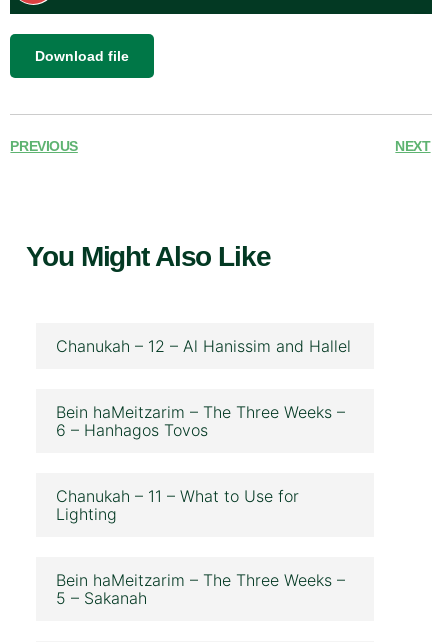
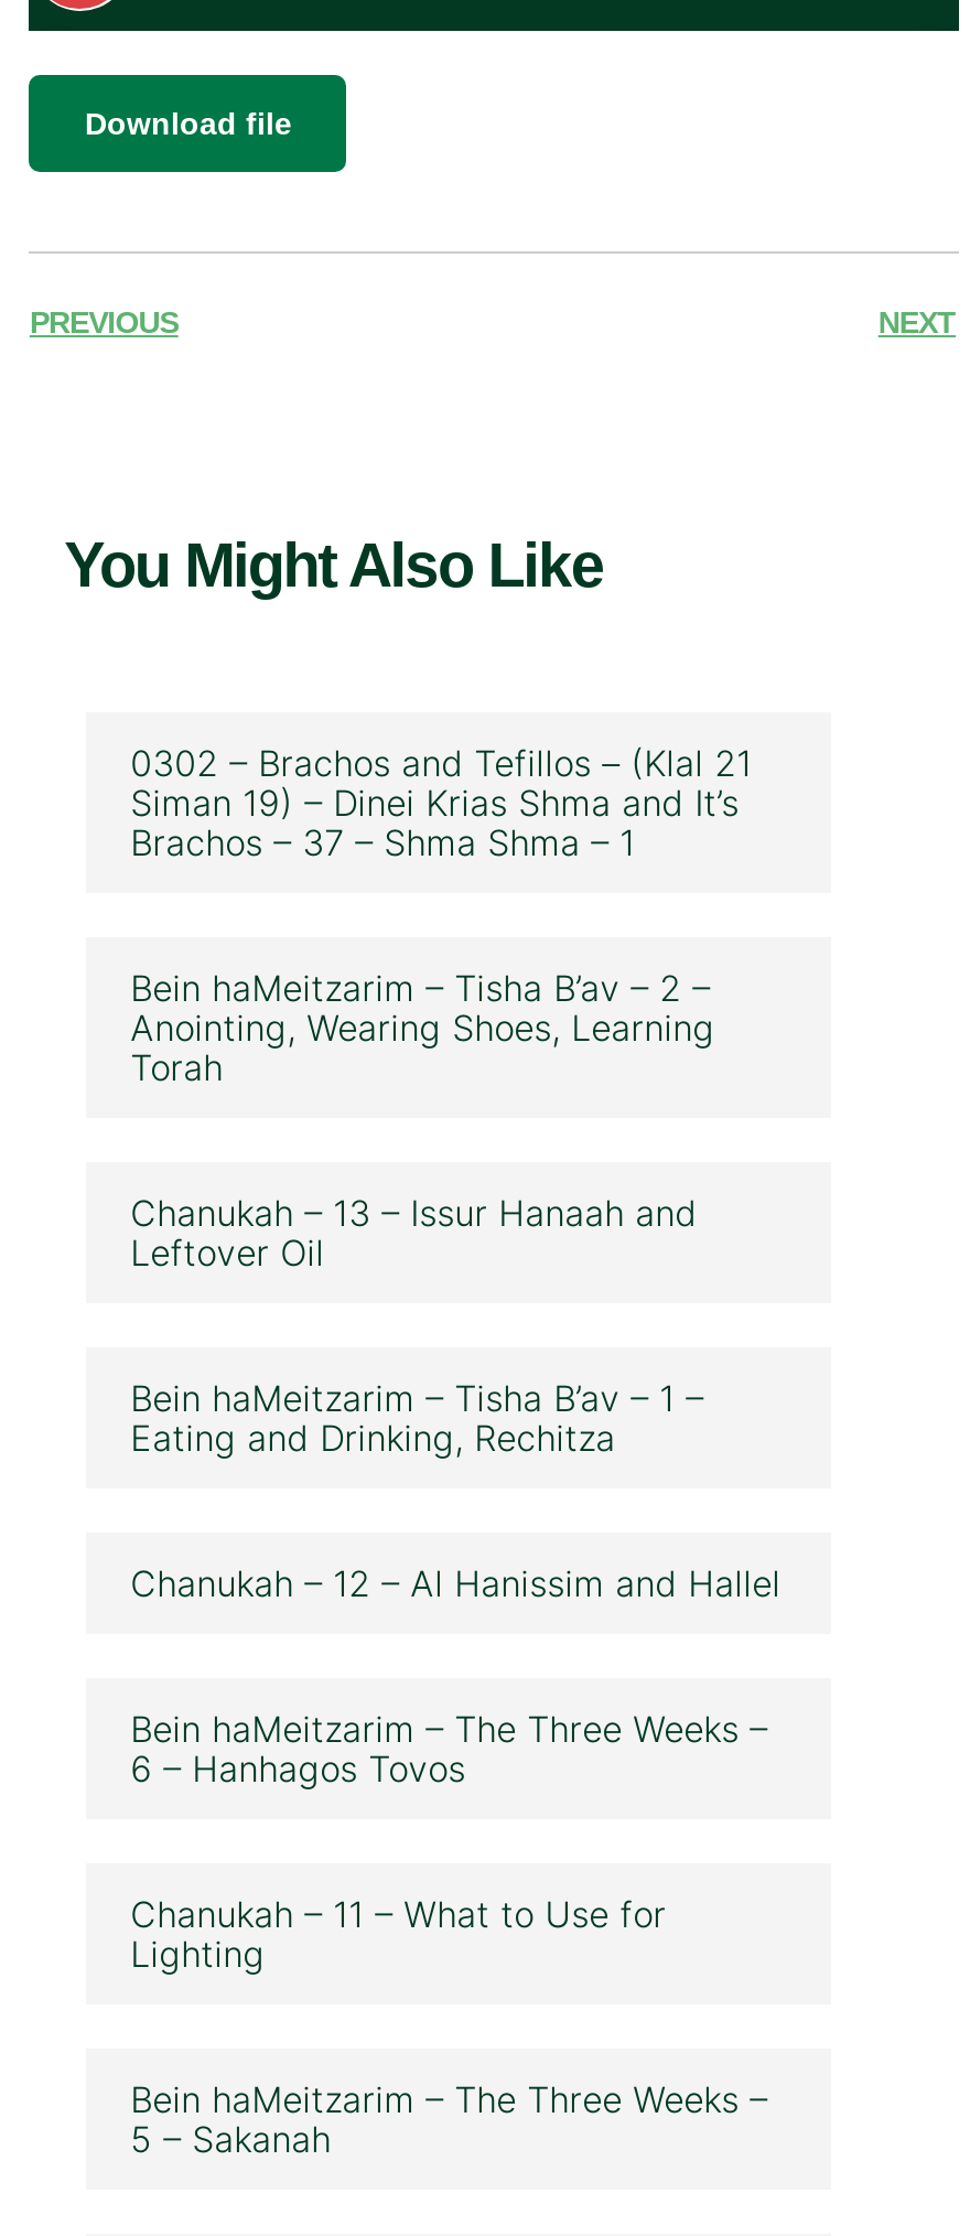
none -> [131,740,752,1459] 0302 – Brachos and Tefillos – (Klal 21 | Siman 19) – Dinei Krias Shma and It’s | Brachos – 37 – Shma Shma – 1 | Bein haMeitzarim – Tisha B’av – 2 – | Anointing, Wearing Shoes, Learning | Torah | Chanukah – 13 – Issur Hanaah and | Leftover Oil | Bein haMeitzarim – Tisha B’av – 1 – | Eating and Drinking, Rechitza

